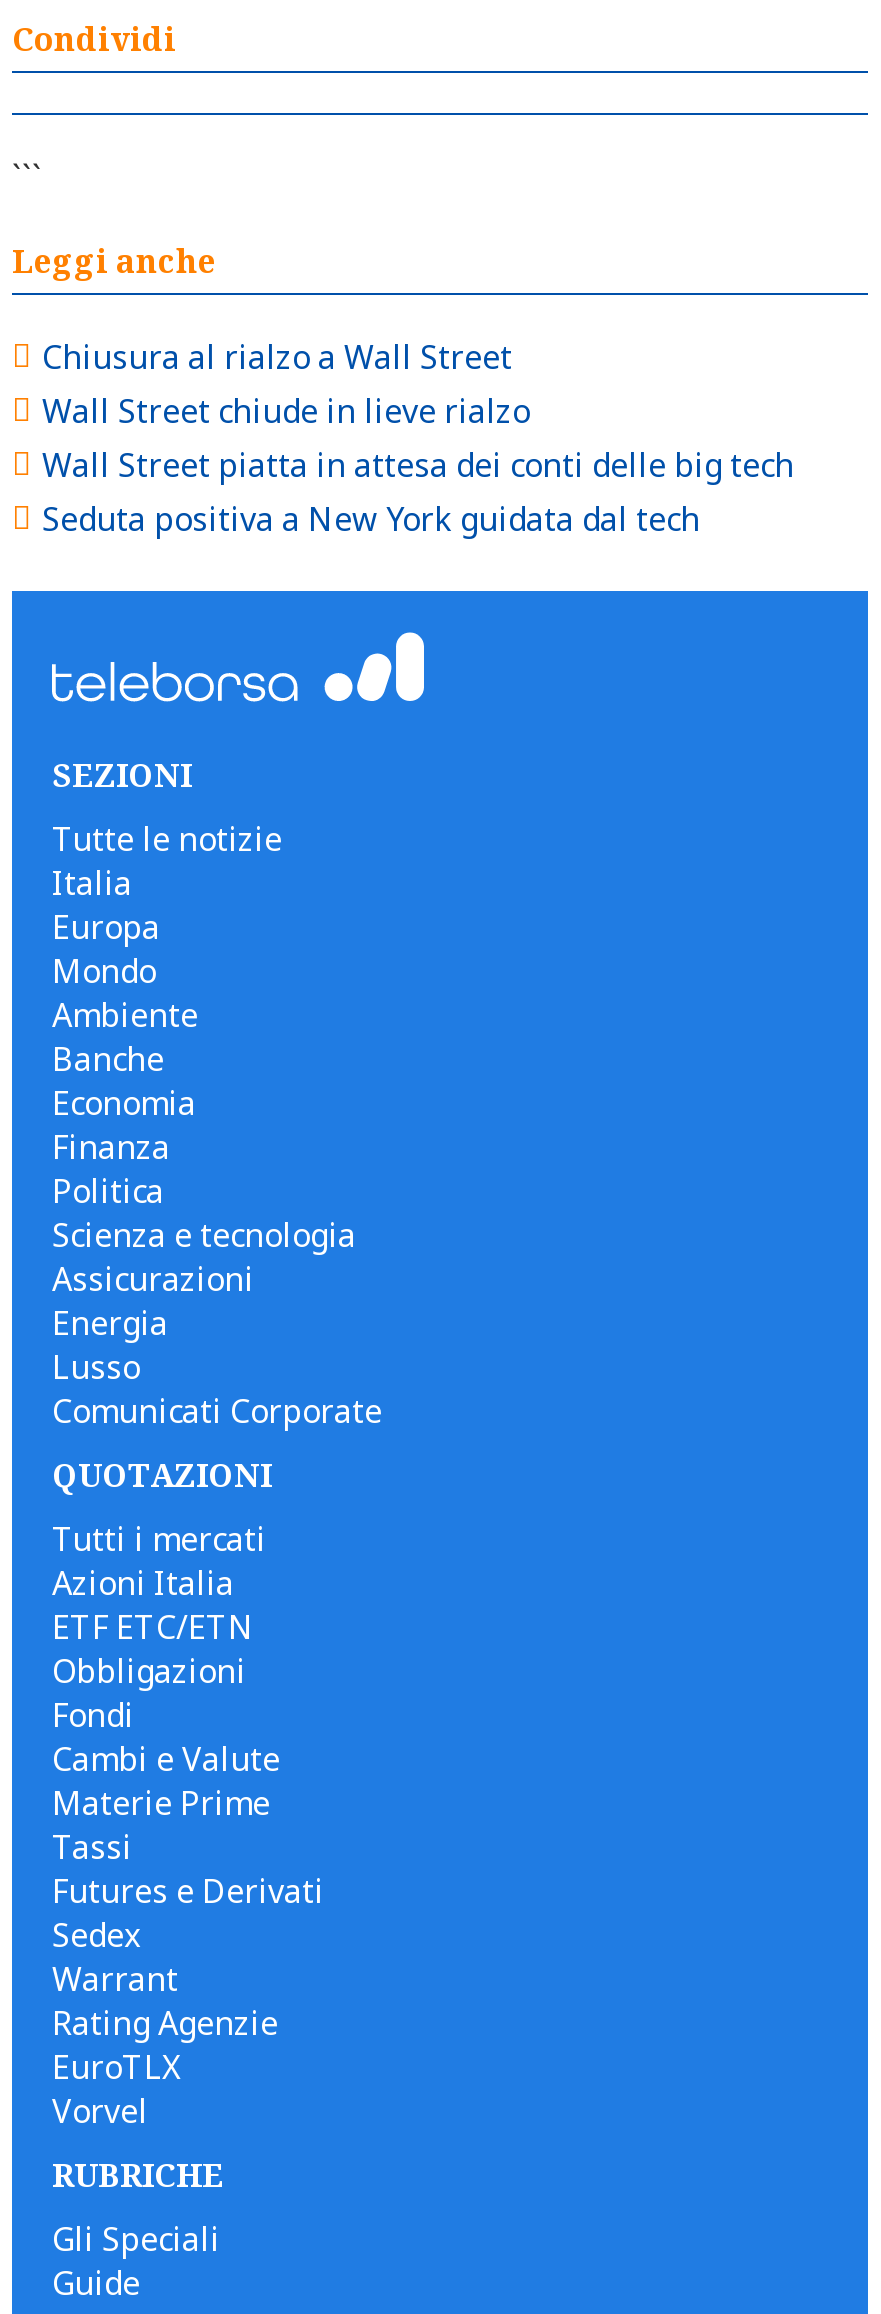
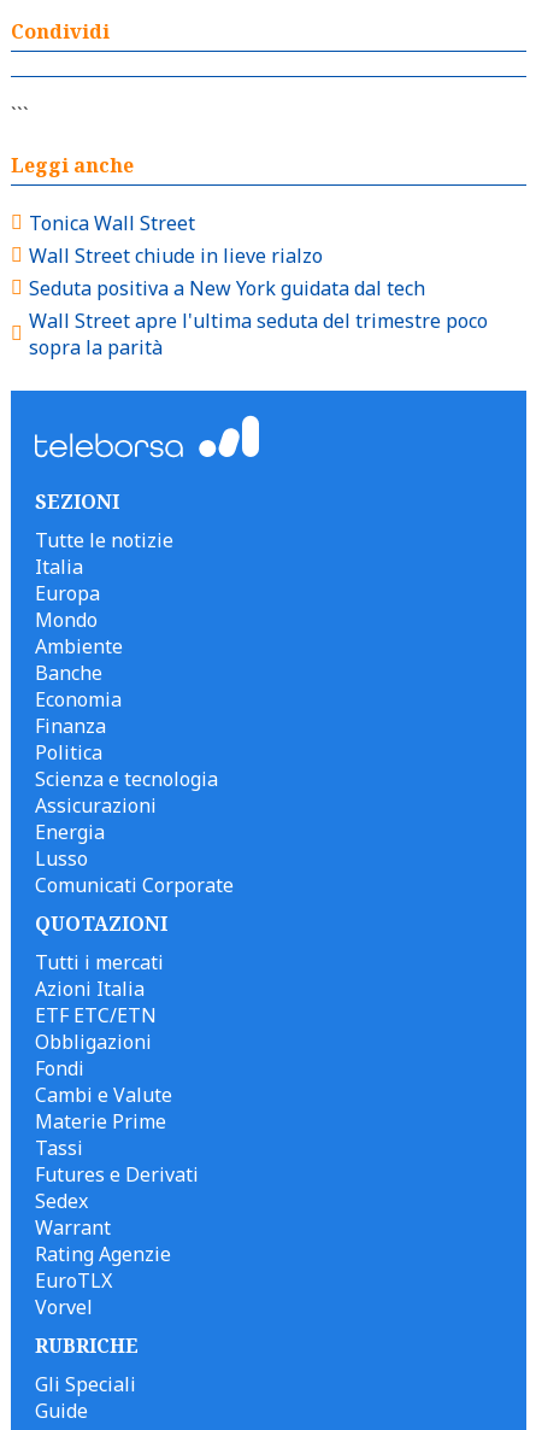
[42,335,512,379] Chiusura al rialzo a Wall Street -> [29,210,195,236] Tonica Wall Street
[42,443,794,487] Wall Street piatta in attesa dei conti delle big tech -> none
moved [42,497,700,541] -> [29,275,425,301]: Seduta positiva a New York guidata dal tech
none -> [29,307,488,361] Wall Street apre l'ultima seduta del trimestre poco | sopra la parità

